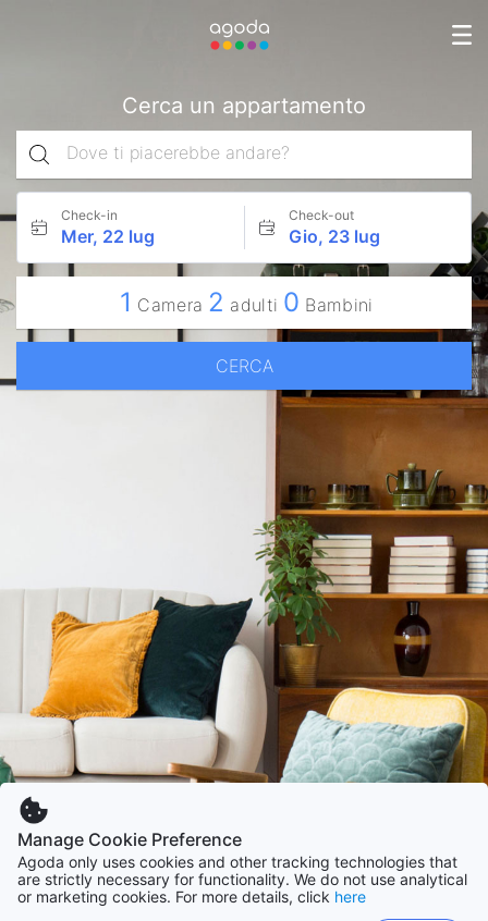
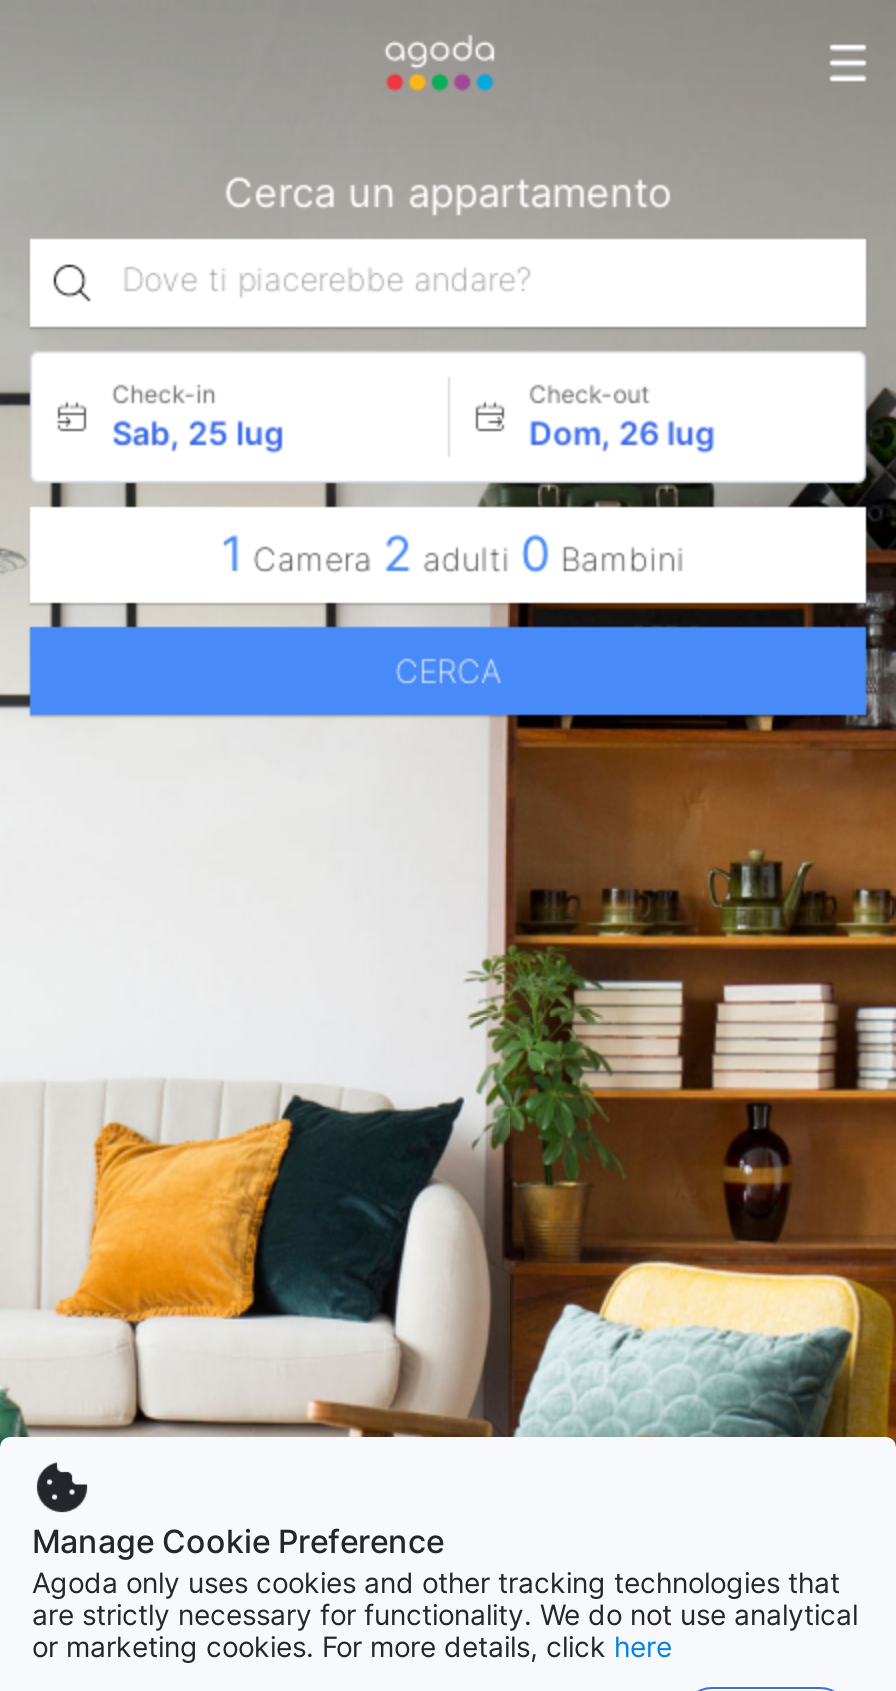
[61,225,155,247] Mer, 22 lug -> [112,413,284,453] Sab, 25 lug
[288,225,380,247] Gio, 23 lug -> [529,413,715,453] Dom, 26 lug

